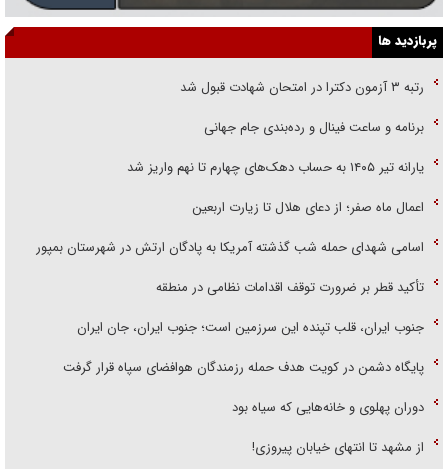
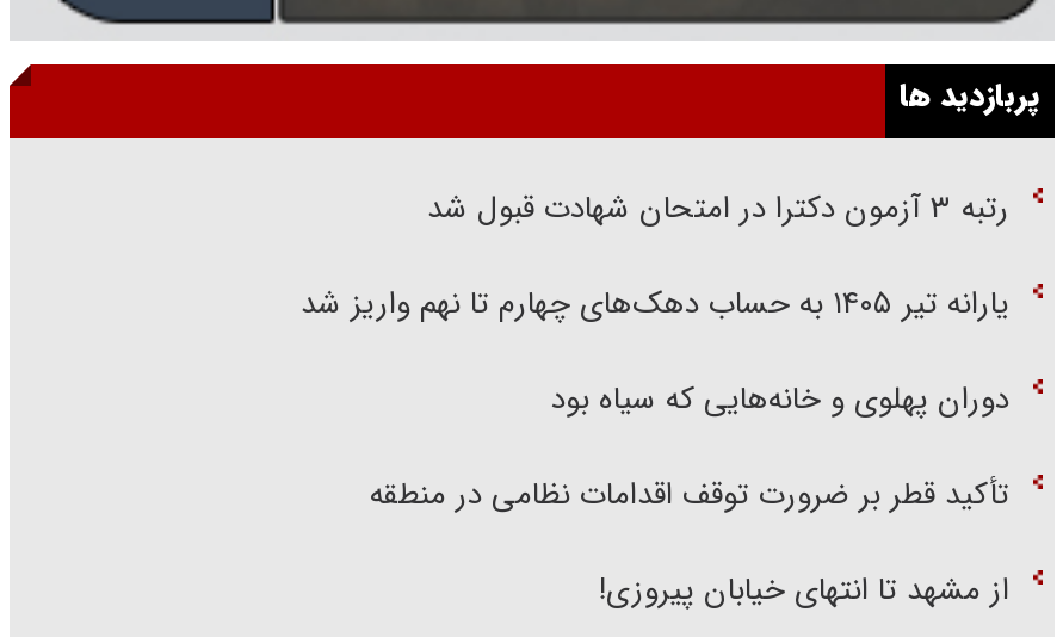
[204,117,424,138] برنامه و ساعت فینال و رده‌بندی جام جهانی -> none
[36,197,424,258] اعمال ماه صفر؛ از دعای هلال تا زیارت اربعین | اسامی شهدای حمله شب گذشته آمریکا به پادگان ارتش در شهرستان بمپور -> none
[63,317,424,378] جنوب ایران، قلب تپنده این سرزمین است؛ جنوب ایران، جان ایران | پایگاه دشمن در کویت هدف حمله رزمندگان هوافضای سپاه قرار گرفت -> none
moved [228,397,424,418] -> [542,375,1009,425]: دوران پهلوی و خانه‌هایی که سیاه بود

